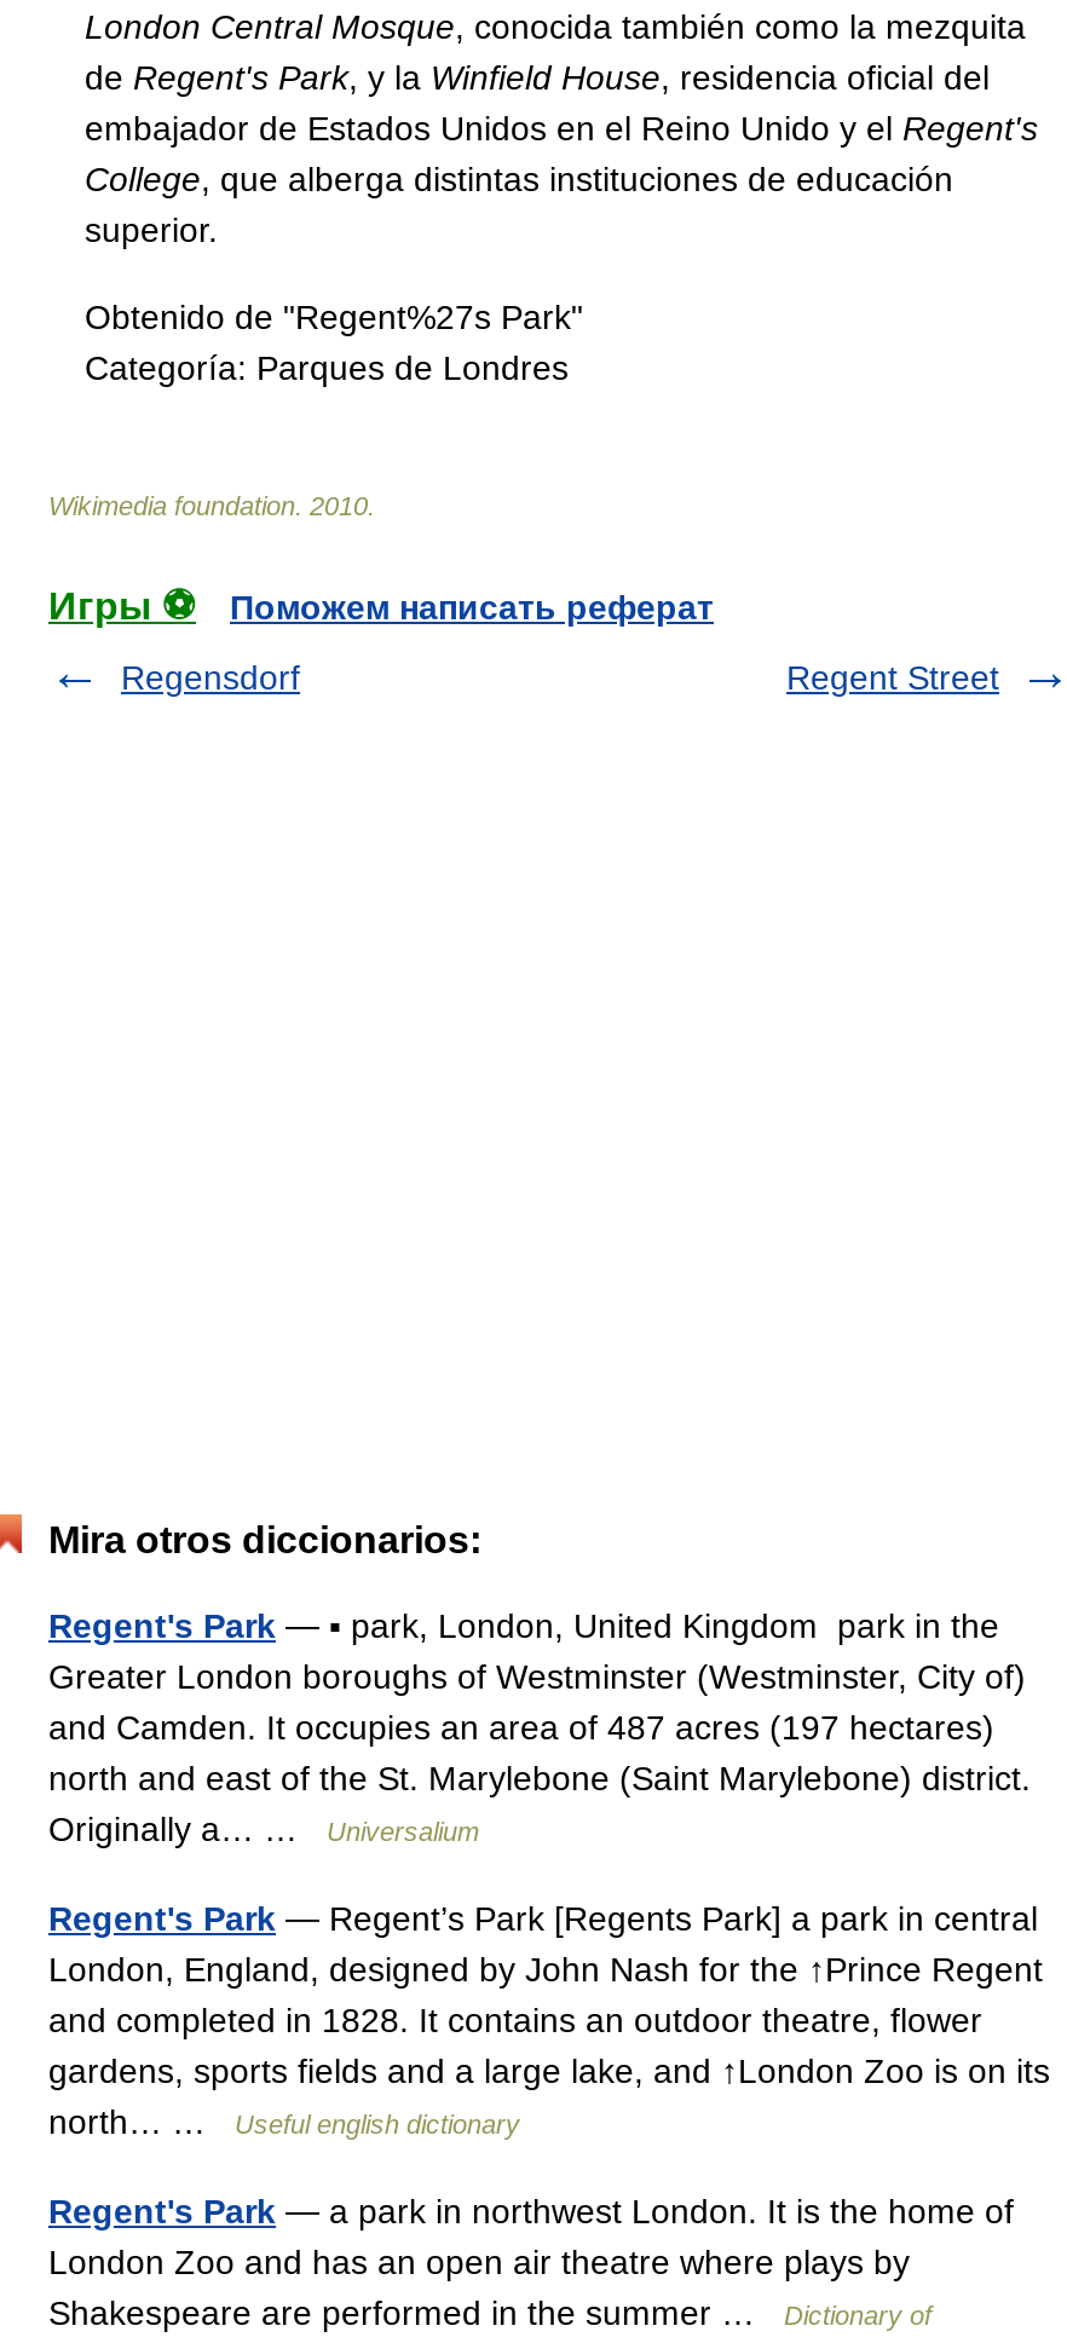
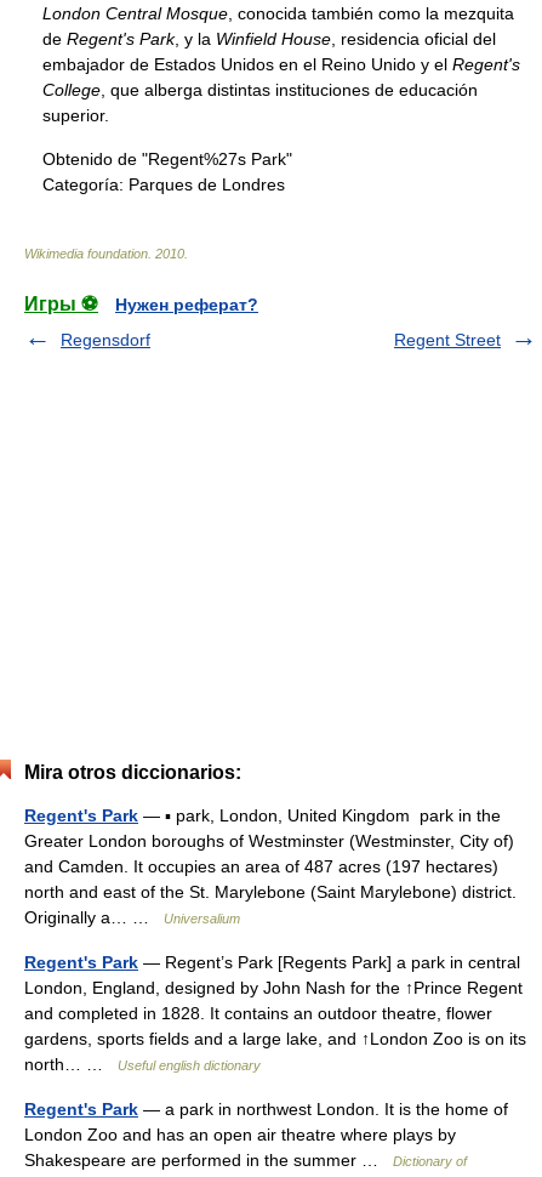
[230,588,714,627] Поможем написать реферат -> [115,295,258,314] Нужен реферат?

